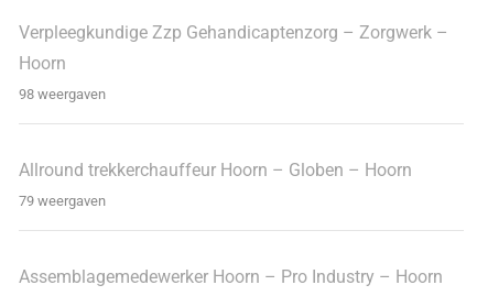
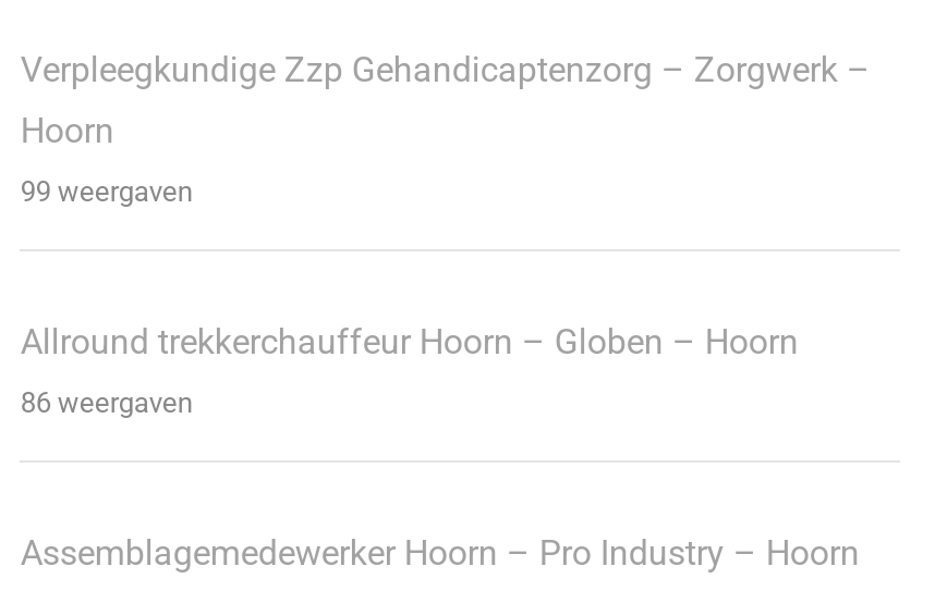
[19,85,106,102] 98 weergaven -> [20,176,193,209] 99 weergaven
[19,192,106,209] 79 weergaven -> [20,387,193,420] 86 weergaven

